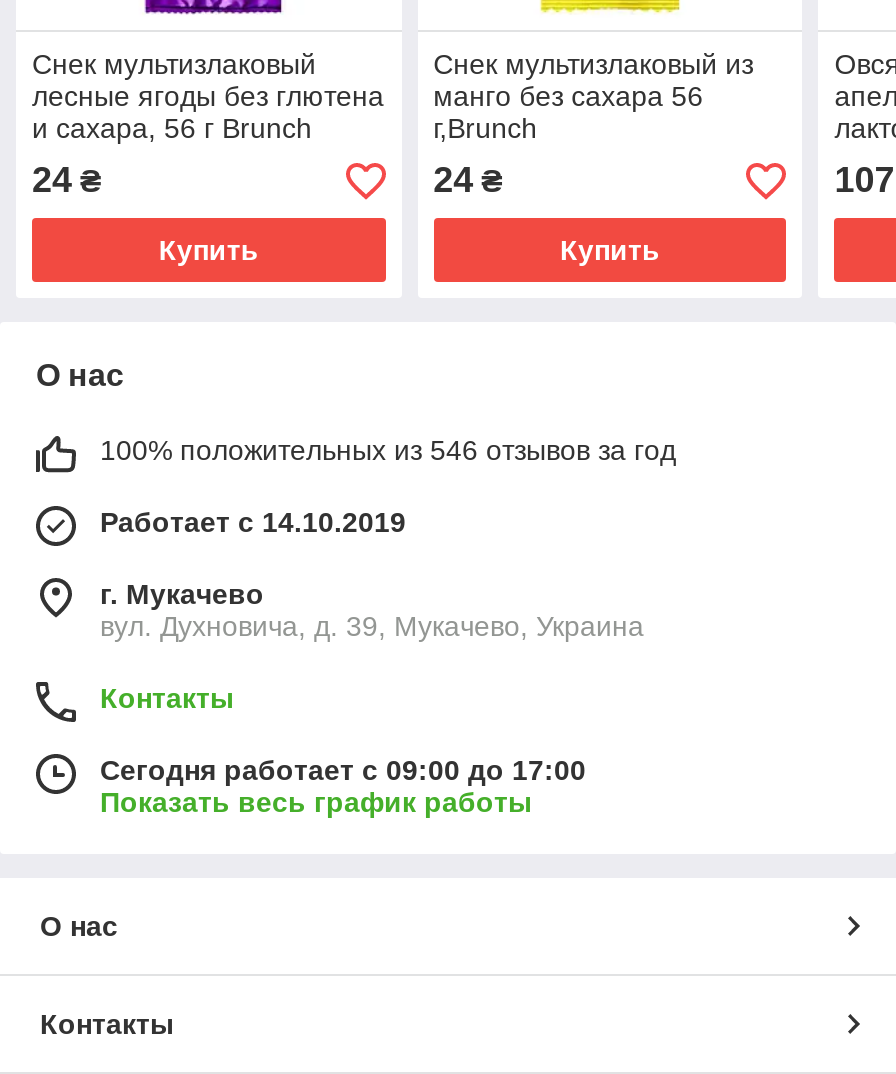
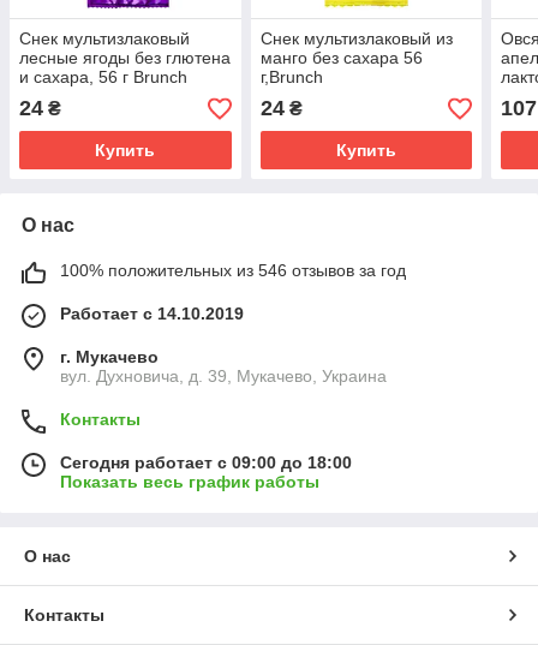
[100,755,586,787] Сегодня работает с 09:00 до 17:00 -> [60,453,352,473] Сегодня работает с 09:00 до 18:00

